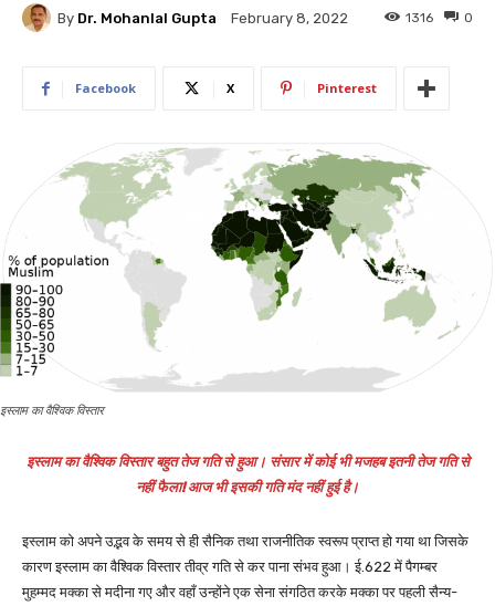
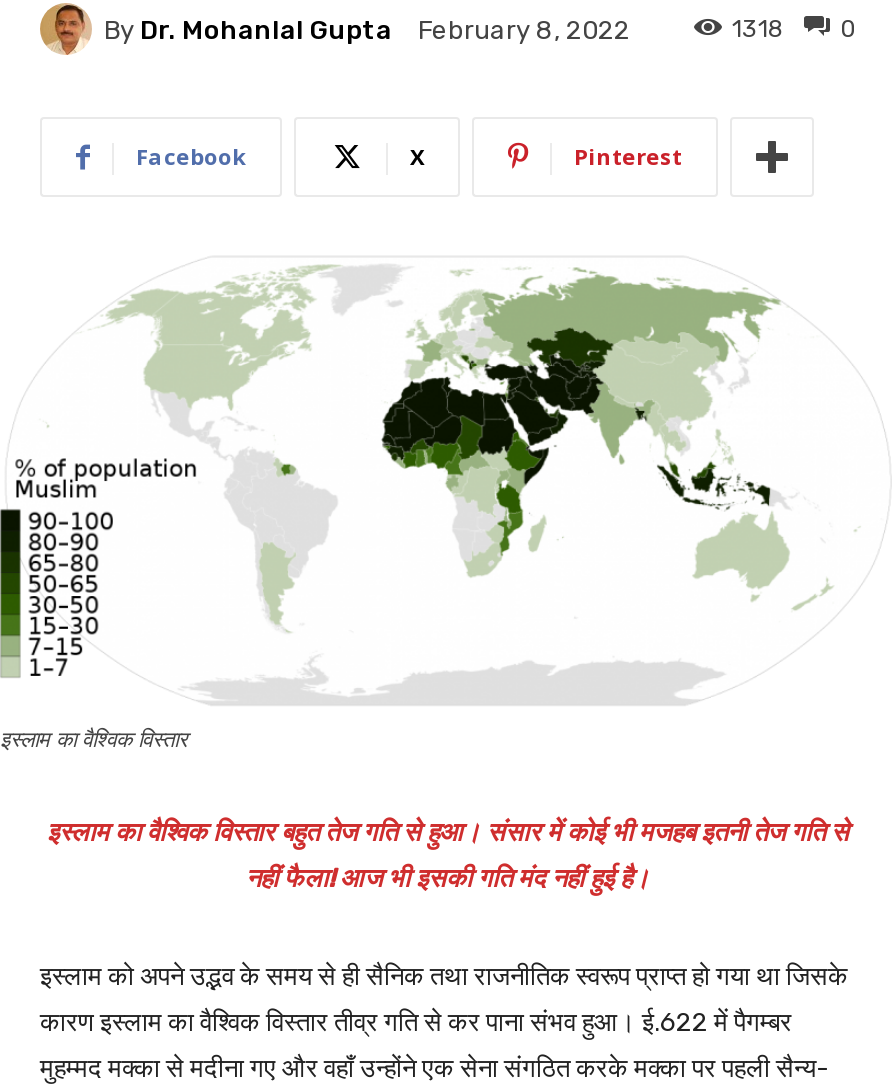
[406,10,433,25] 1316 -> [732,15,784,43] 1318

